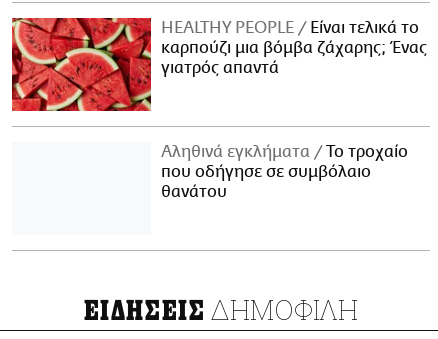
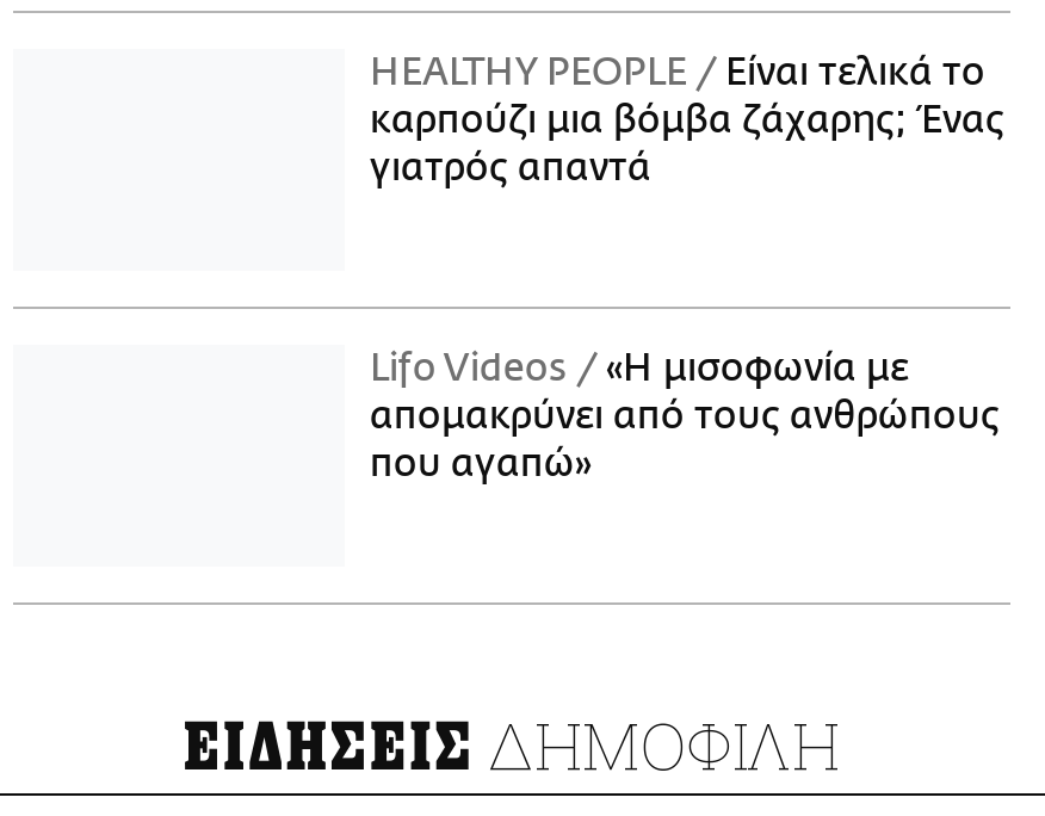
[11,17,152,112] [image] -> none
[161,143,408,201] Αληθινά εγκλήματα Το τροχαίο | που οδήγησε σε συμβόλαιο | θανάτου -> [369,348,999,486] Lifo Videos «Η μισοφωνία με | απομακρύνει από τους ανθρώπους | που αγαπώ»

